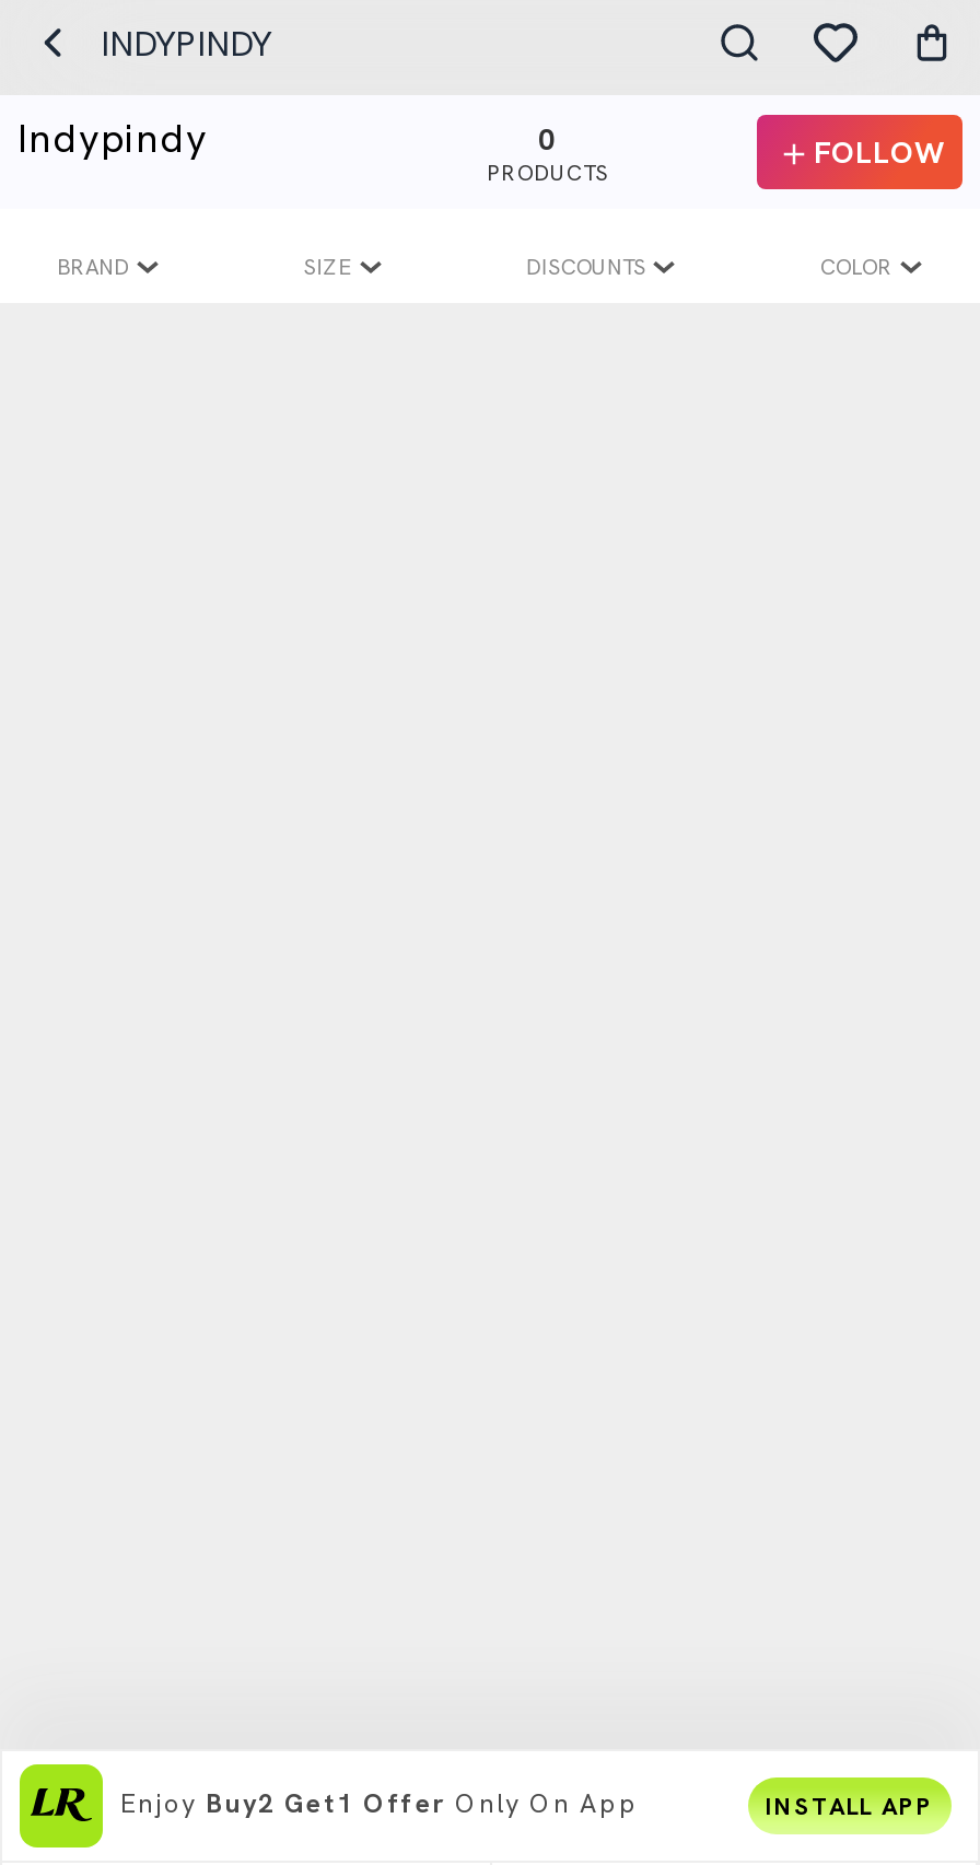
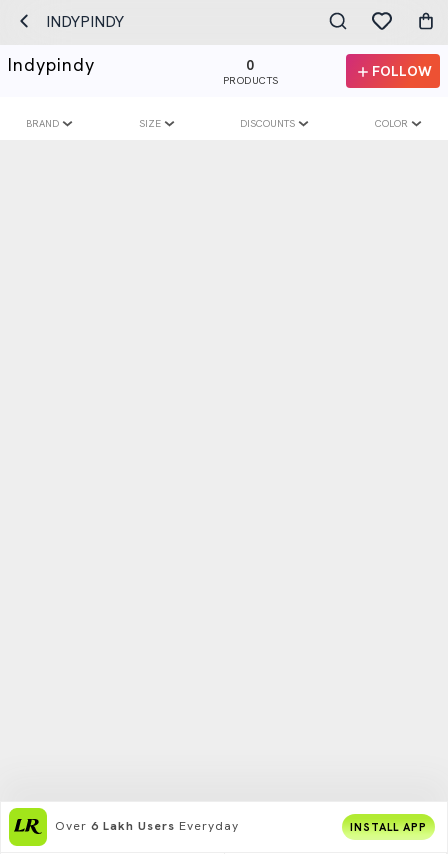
[120,1786,639,1821] Enjoy Buy2 Get1 Offer Only On App -> [55,818,239,834] Over 6 Lakh Users Everyday

